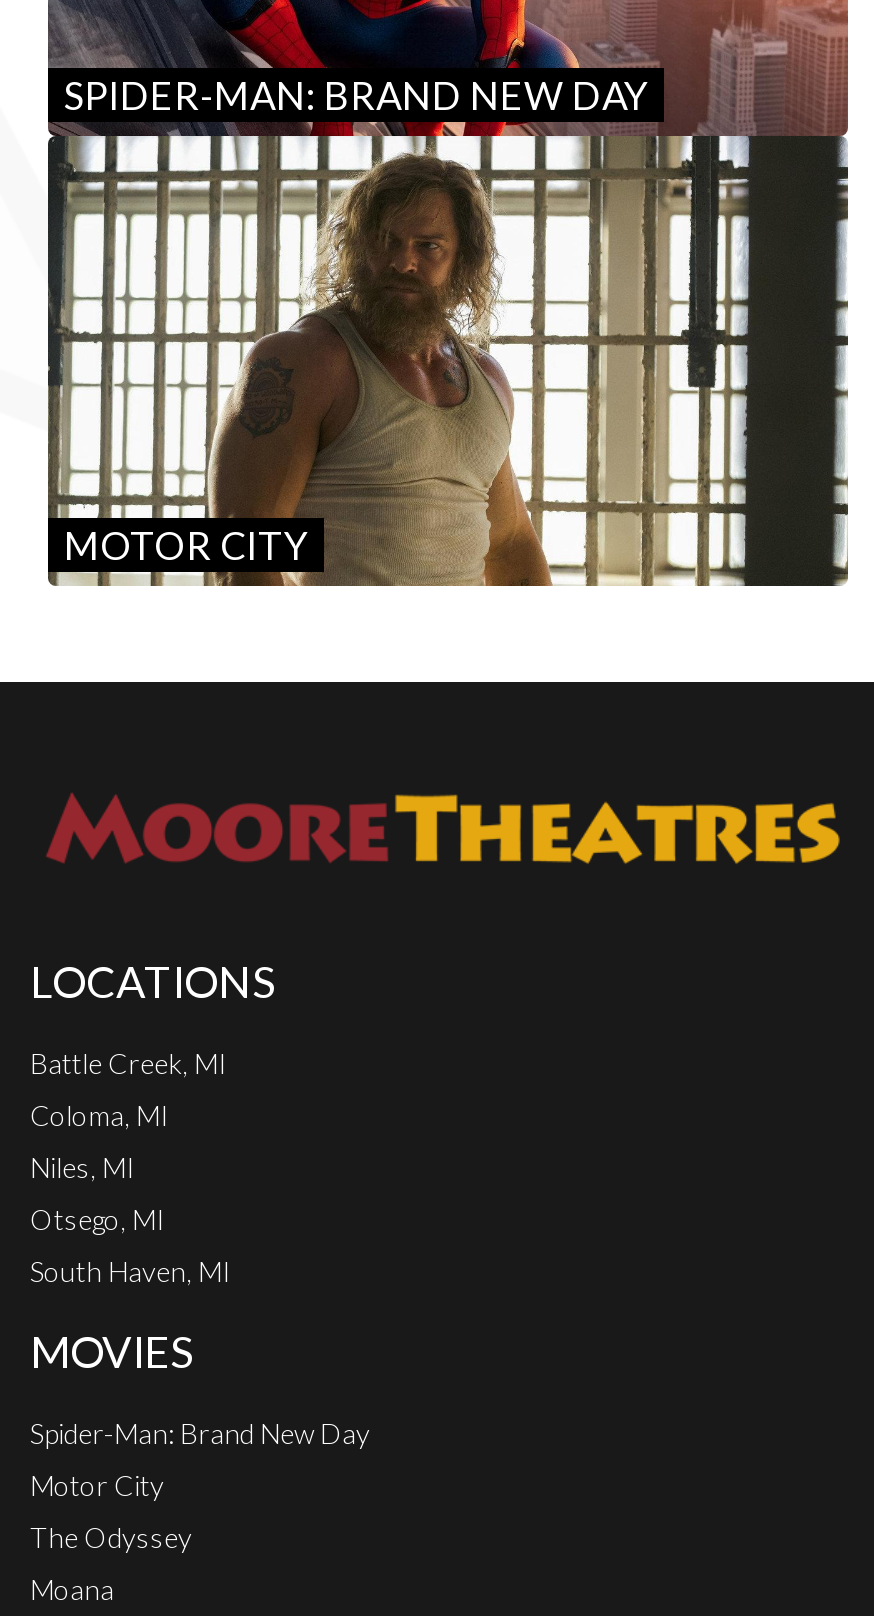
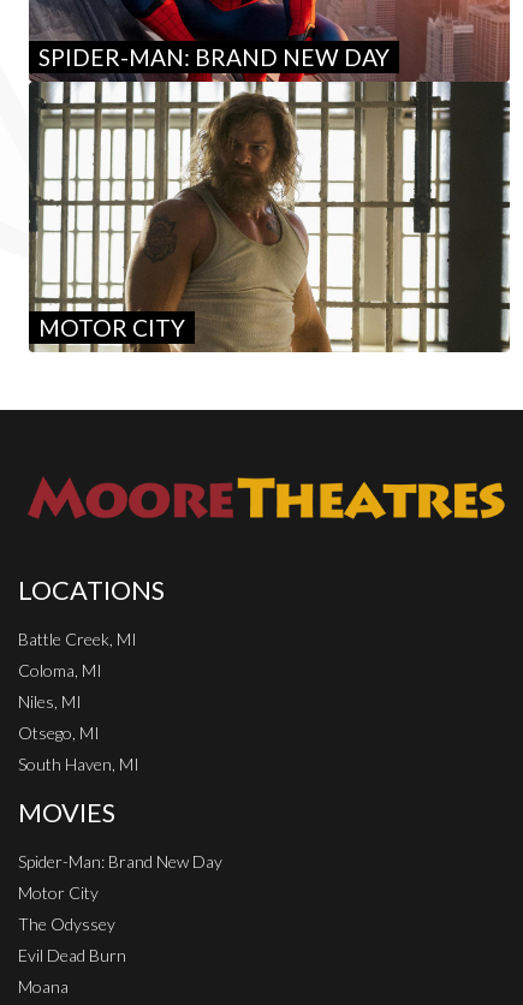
none -> [18,945,126,966] Evil Dead Burn

